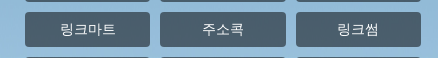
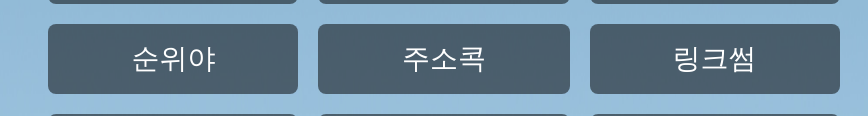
[60,21,116,37] 링크마트 -> [131,42,215,74] 순위야

